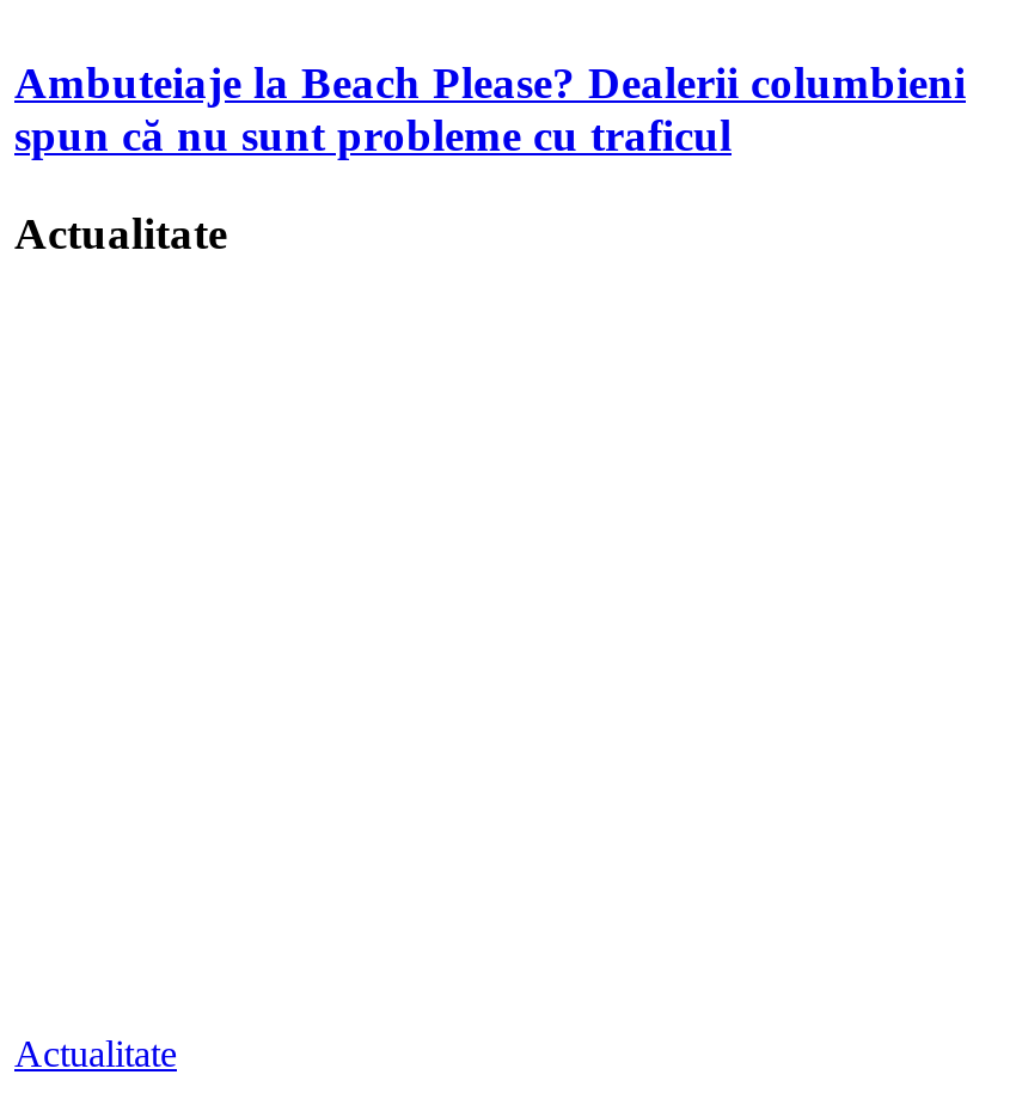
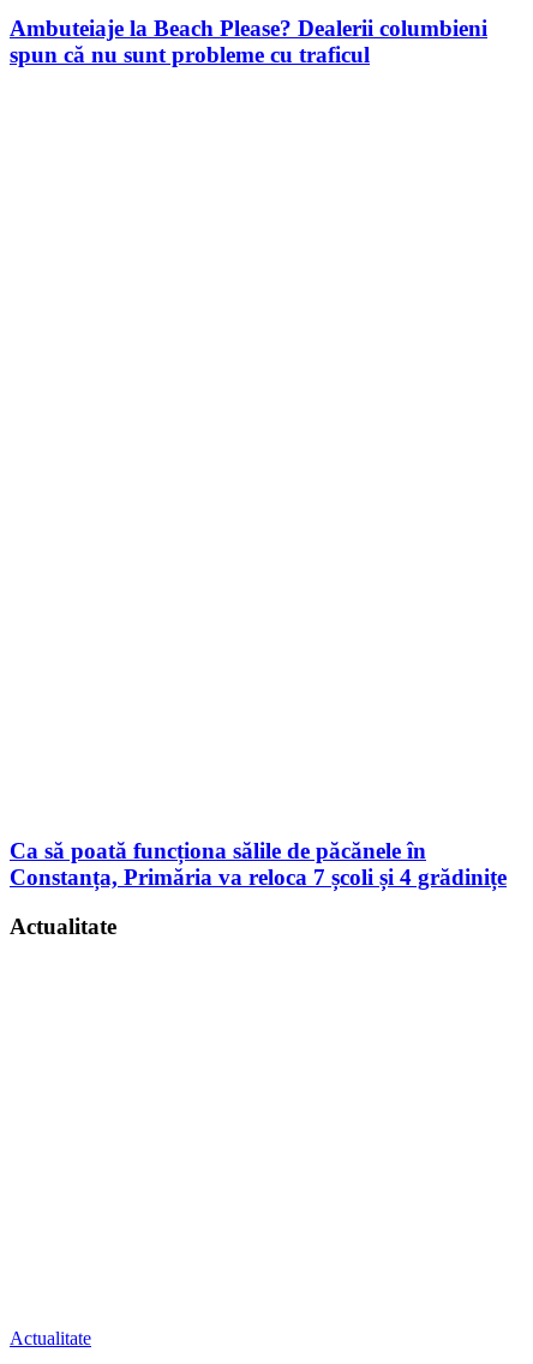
none -> [10,838,507,890] Ca să poată funcționa sălile de păcănele în | Constanța, Primăria va reloca 7 școli și 4 grădinițe

